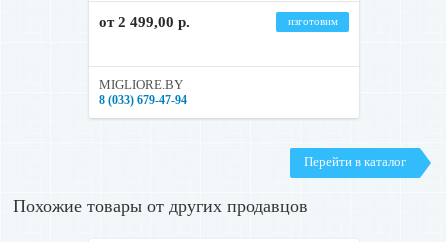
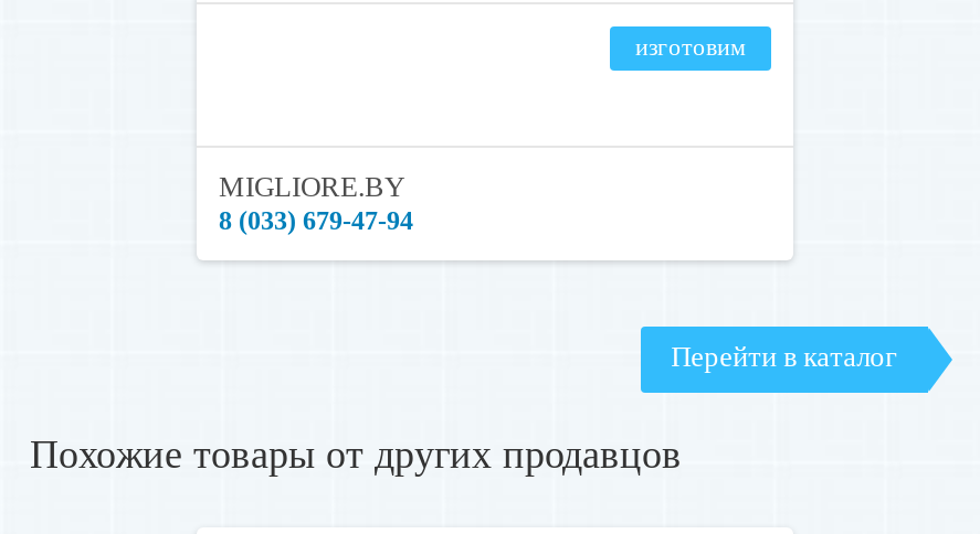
[99,14,190,30] от 2 499,00 р. -> none

